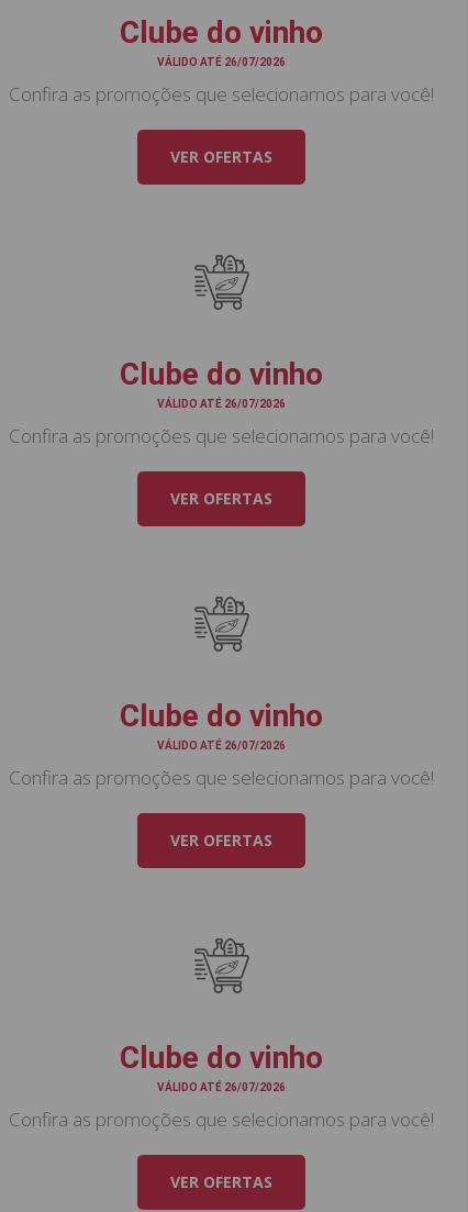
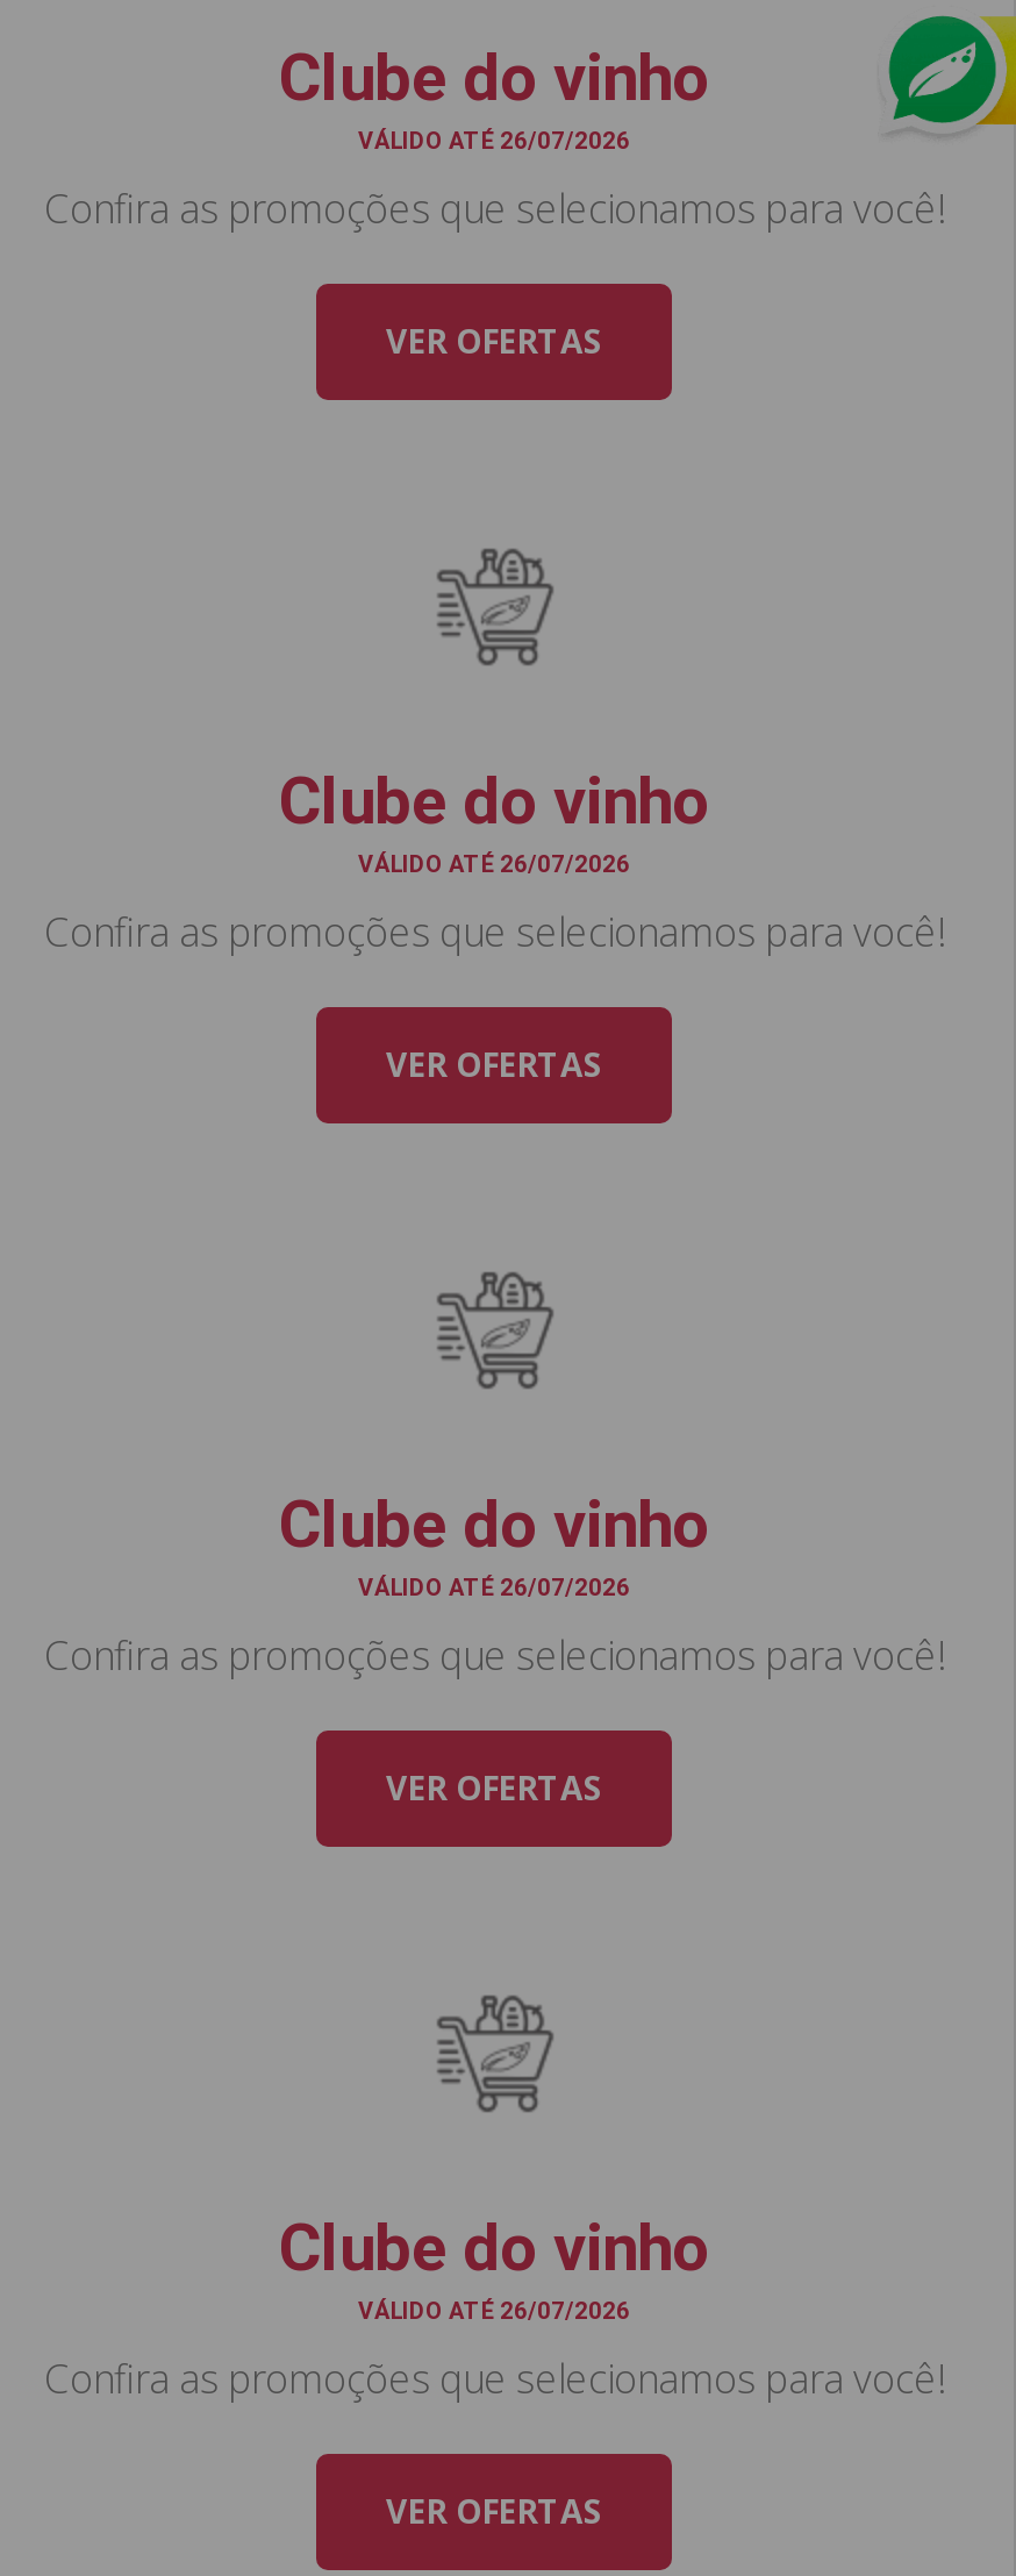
none -> [886,14,1009,137] [image]

